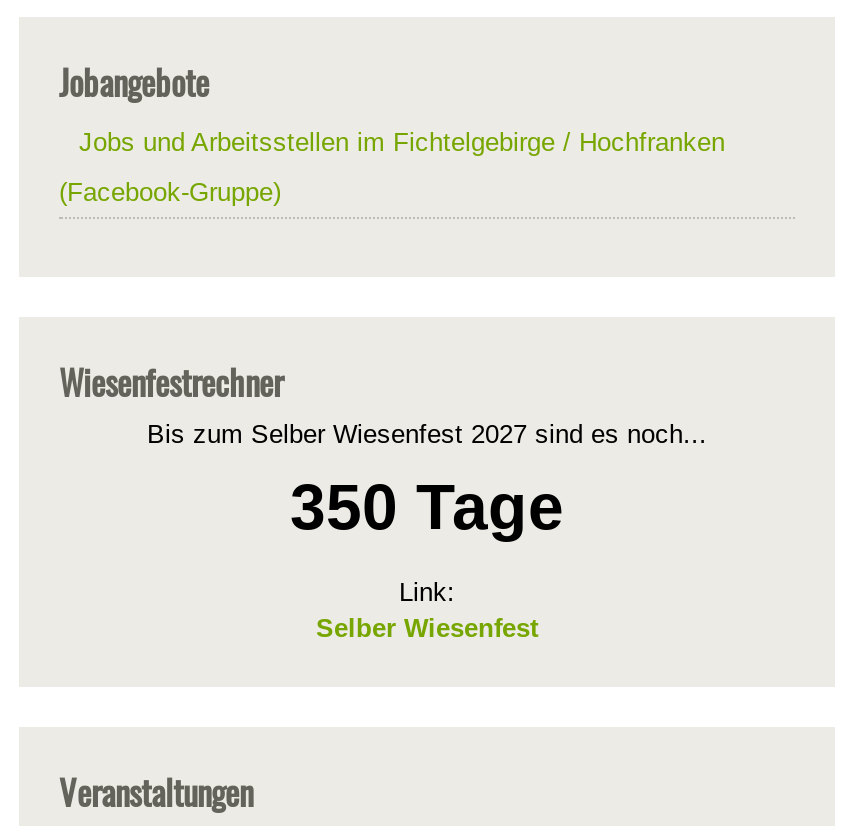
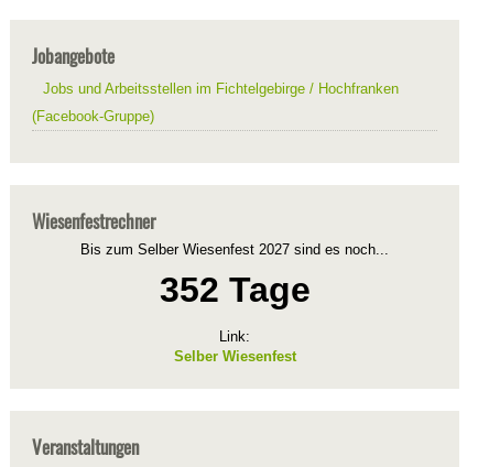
[290,471,564,543] 350 Tage -> [159,270,310,309] 352 Tage

